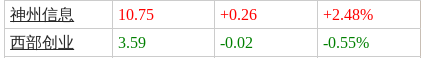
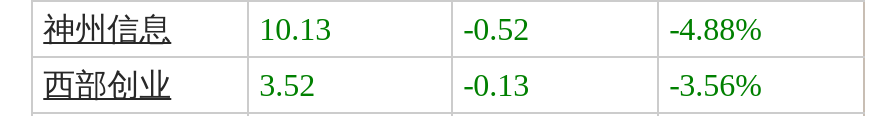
[118,6,154,23] 10.75 -> [259,12,331,46] 10.13
[220,6,257,23] +0.26 -> [463,12,529,46] -0.52
[323,6,373,23] +2.48% -> [669,12,761,46] -4.88%
[118,34,146,51] 3.59 -> [259,68,315,102] 3.52
[220,34,253,51] -0.02 -> [463,68,529,102] -0.13
[323,34,369,51] -0.55% -> [669,68,761,102] -3.56%

